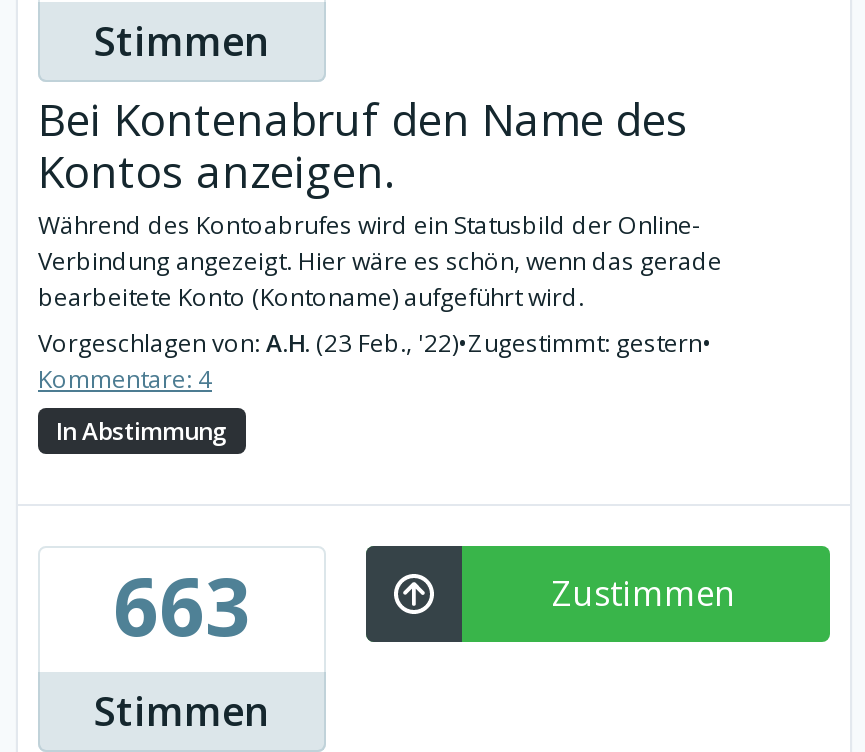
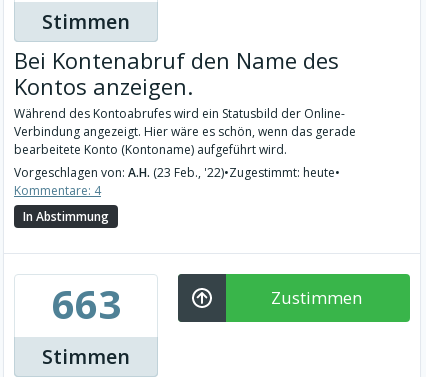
[38,326,712,360] Vorgeschlagen von: A.H. (23 Feb., '22)•Zugestimmt: gestern• -> [14,164,340,181] Vorgeschlagen von: A.H. (23 Feb., '22)•Zugestimmt: heute•

